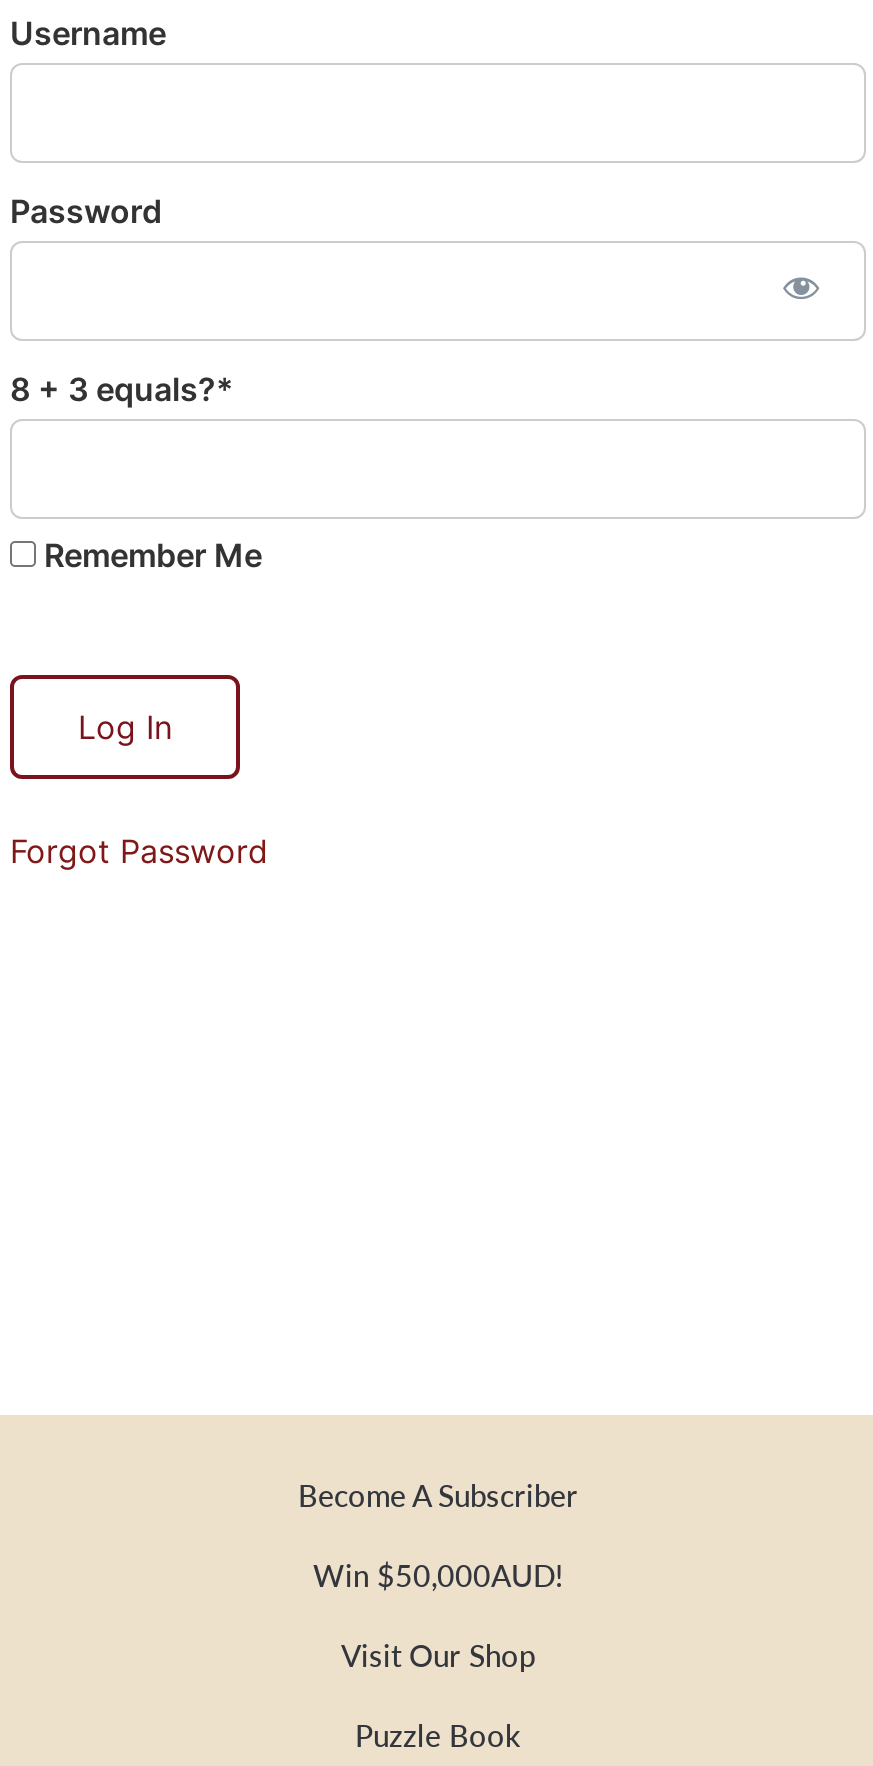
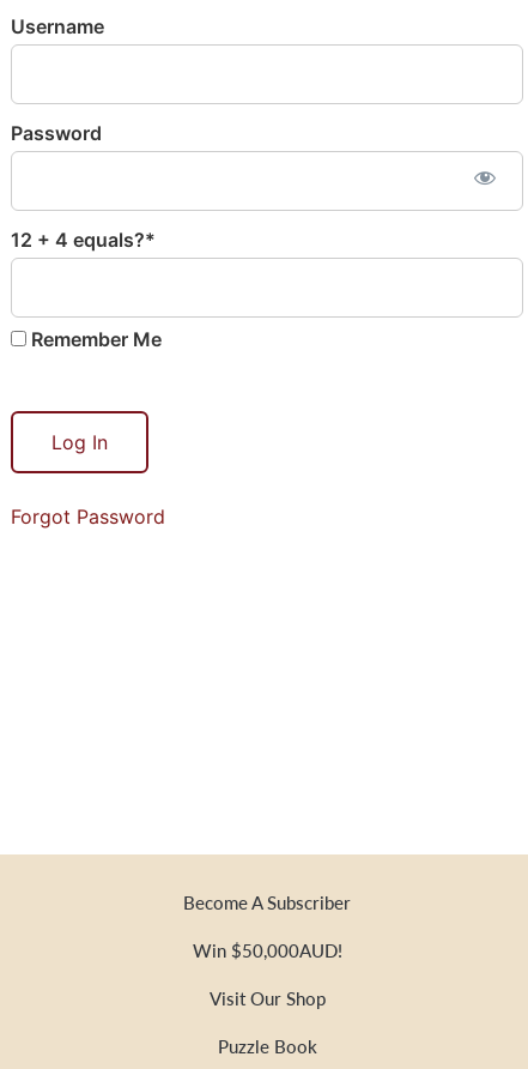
[10,368,234,408] 8 + 3 equals?* -> [11,227,156,251] 12 + 4 equals?*

